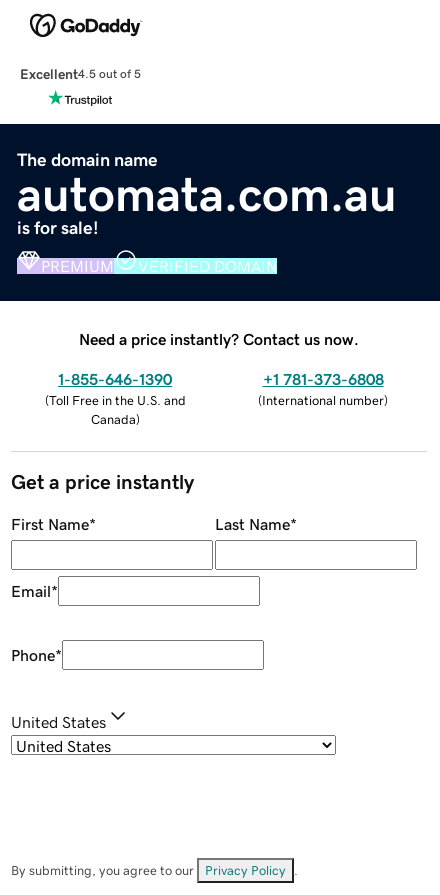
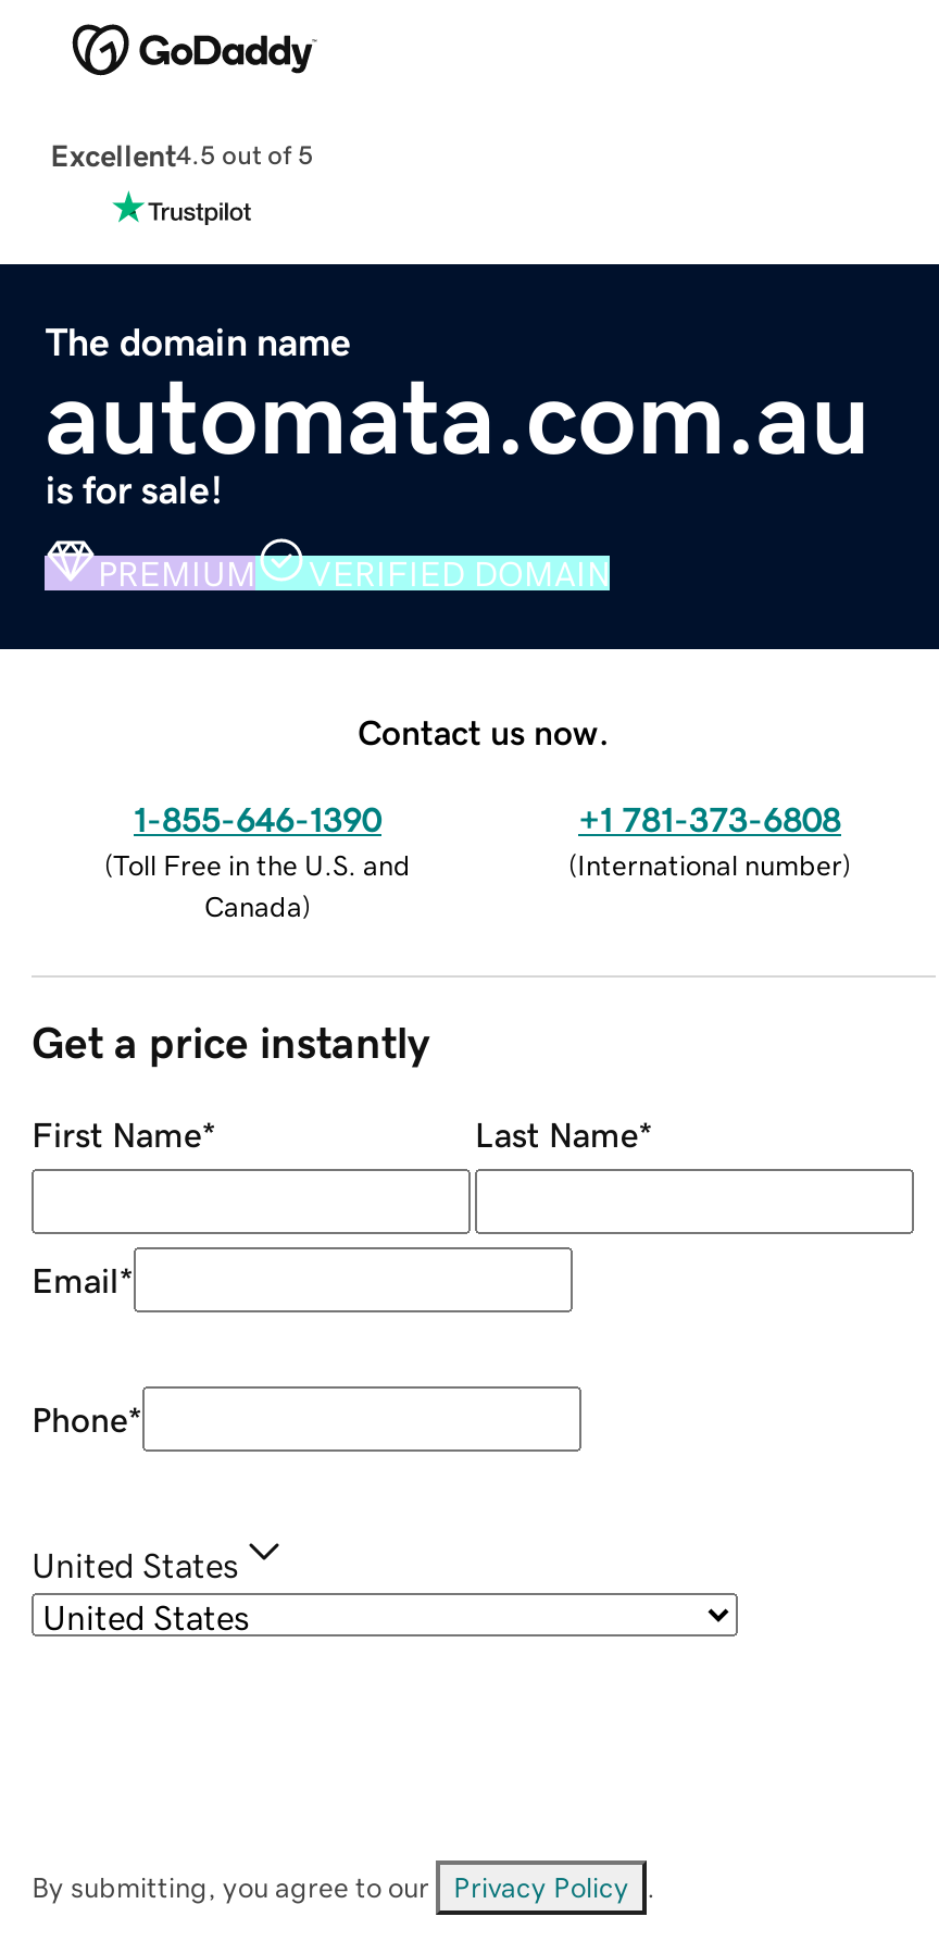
[79,331,359,347] Need a price instantly? Contact us now. -> [358,714,610,748] Contact us now.

